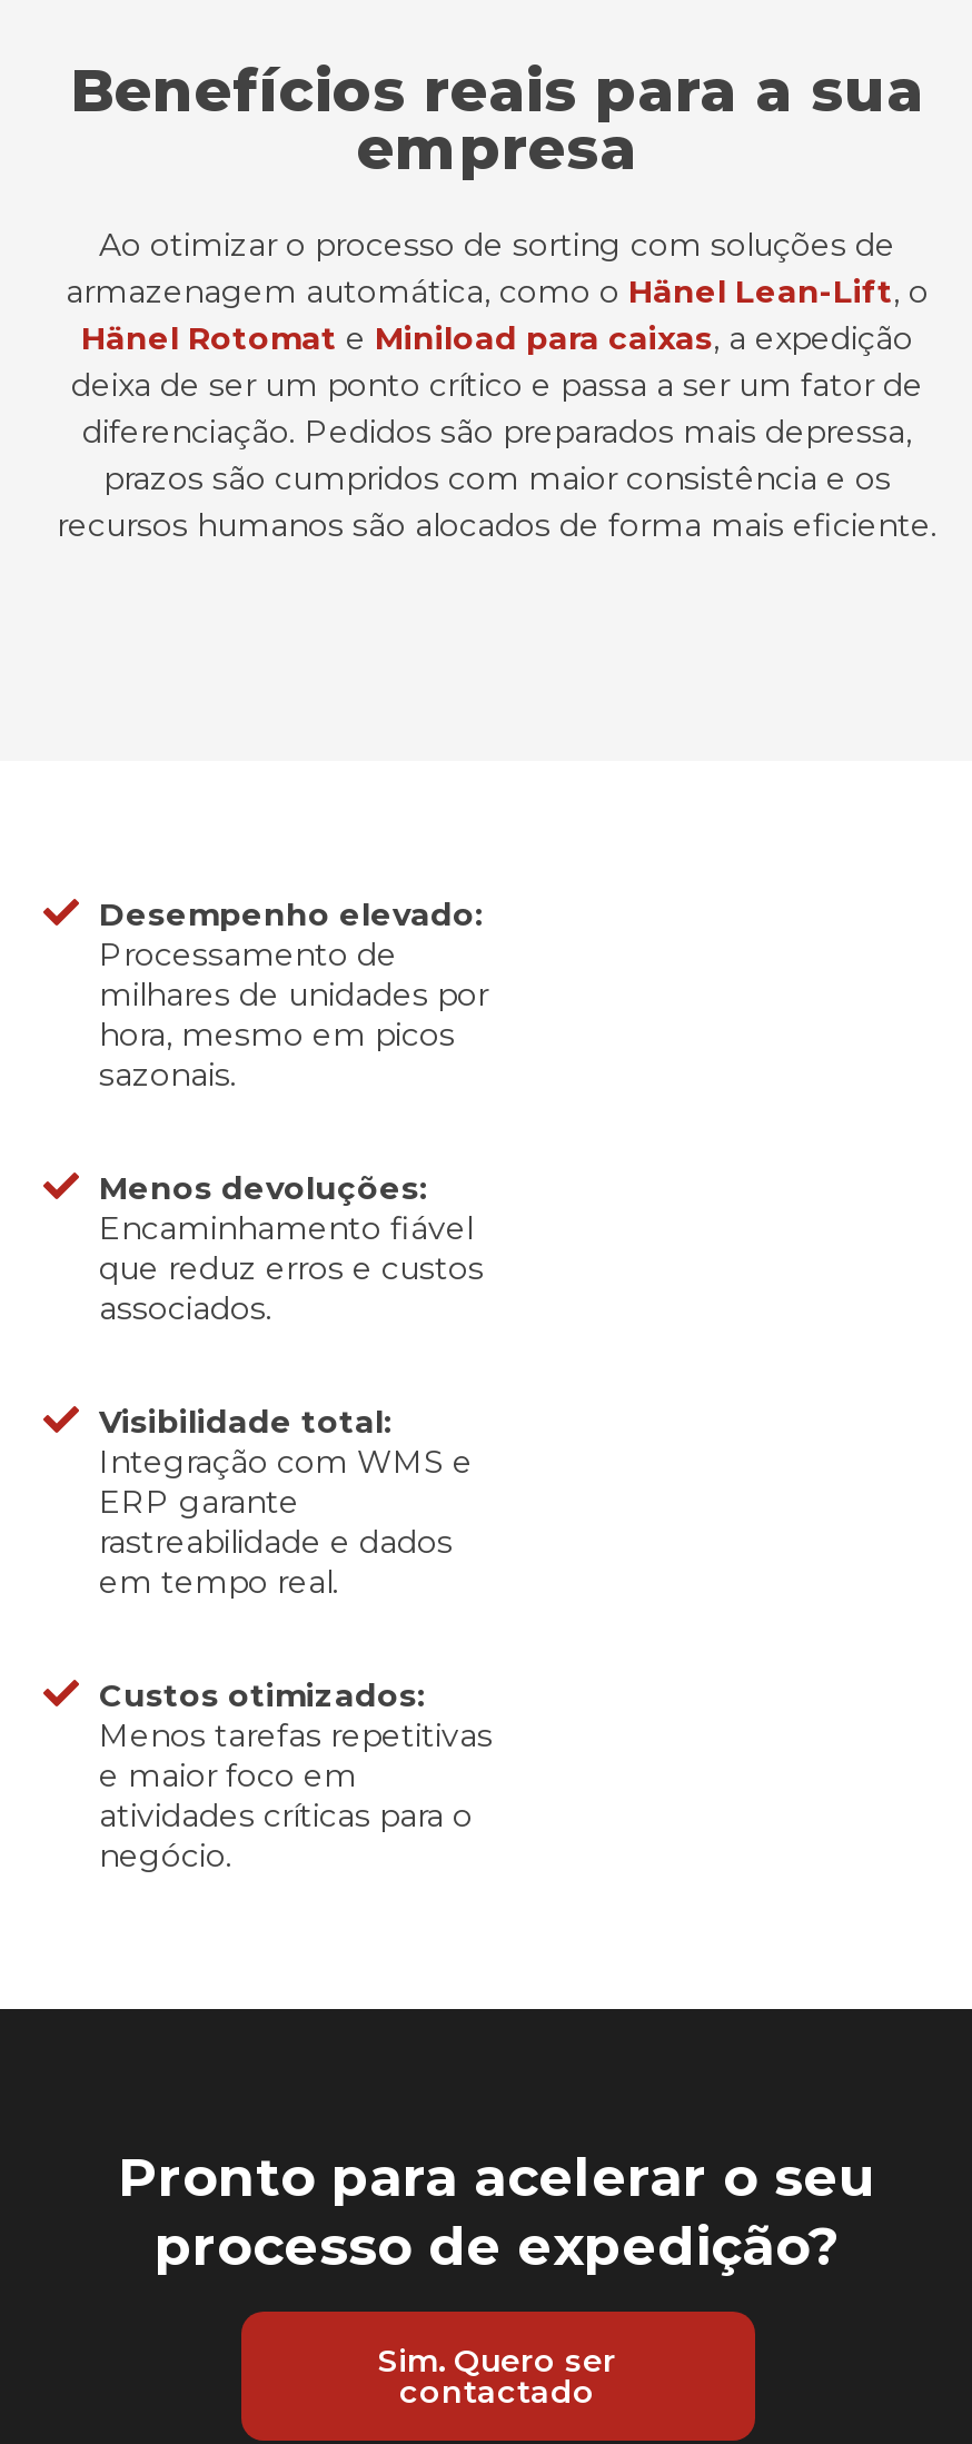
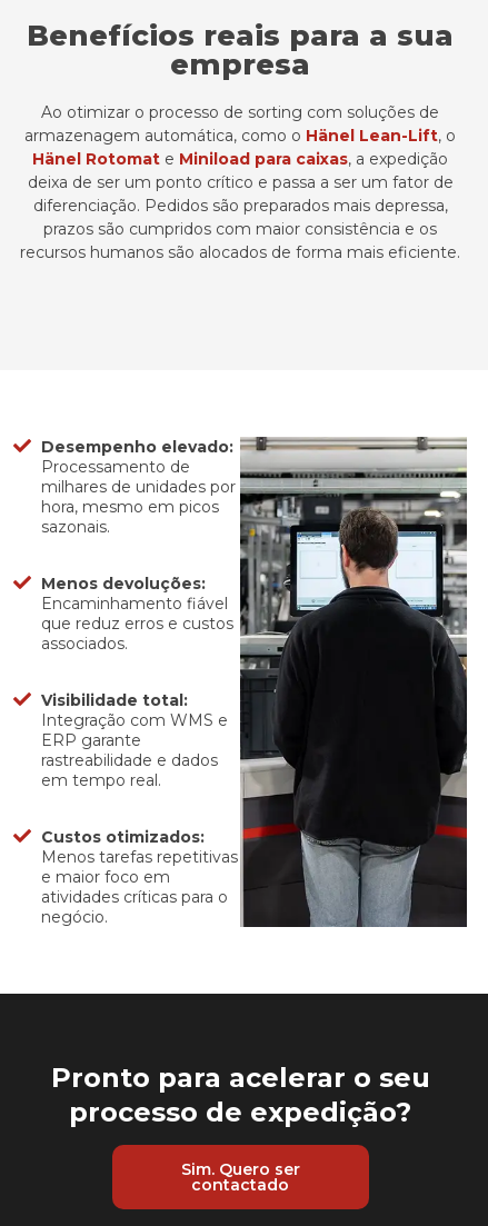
none -> [239,436,468,928] [image]

